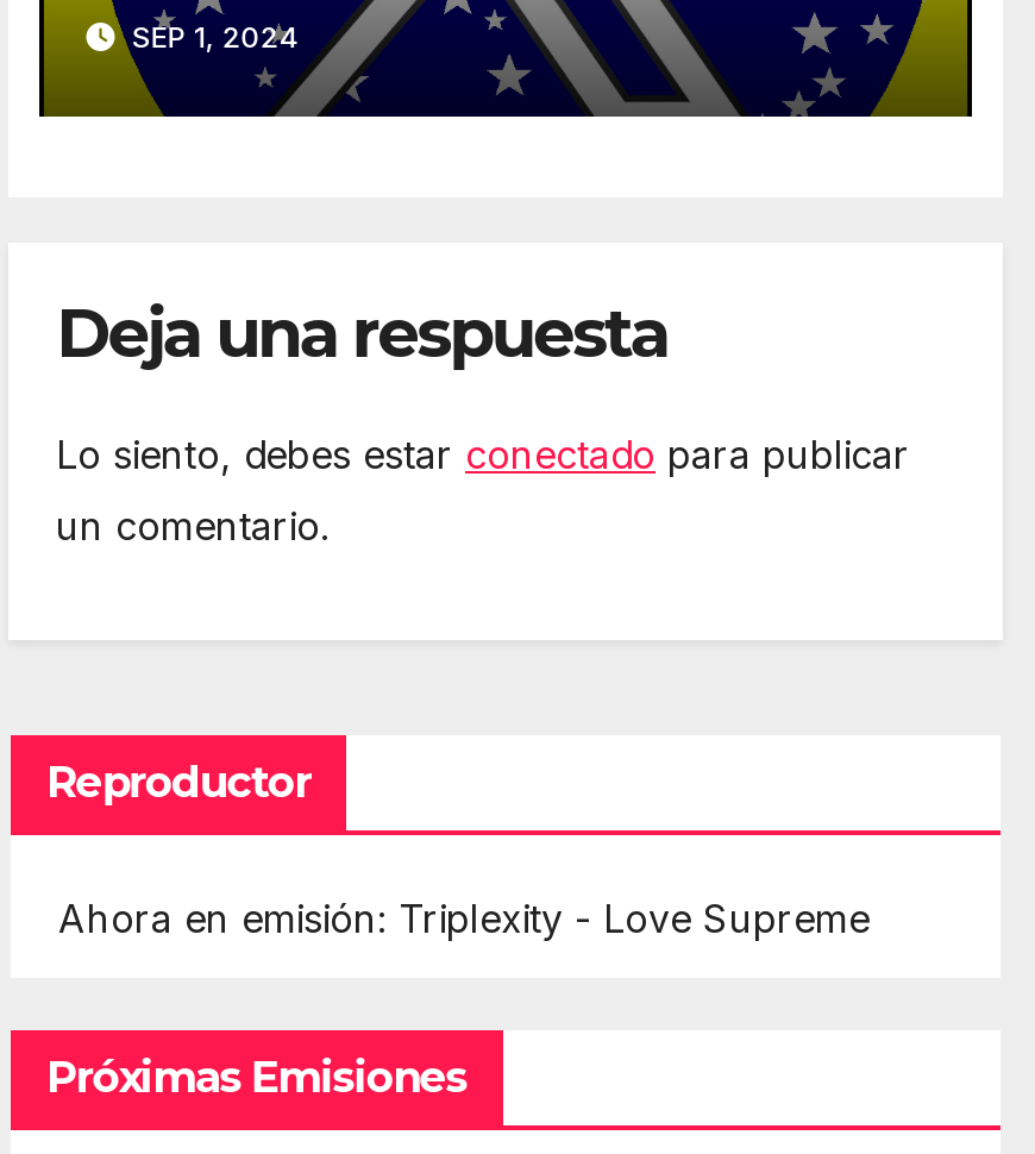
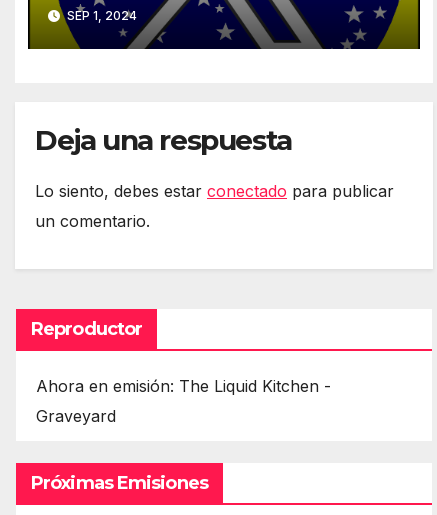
[58,894,870,942] Ahora en emisión: Triplexity - Love Supreme -> [36,376,331,426] Ahora en emisión: The Liquid Kitchen - | Graveyard

